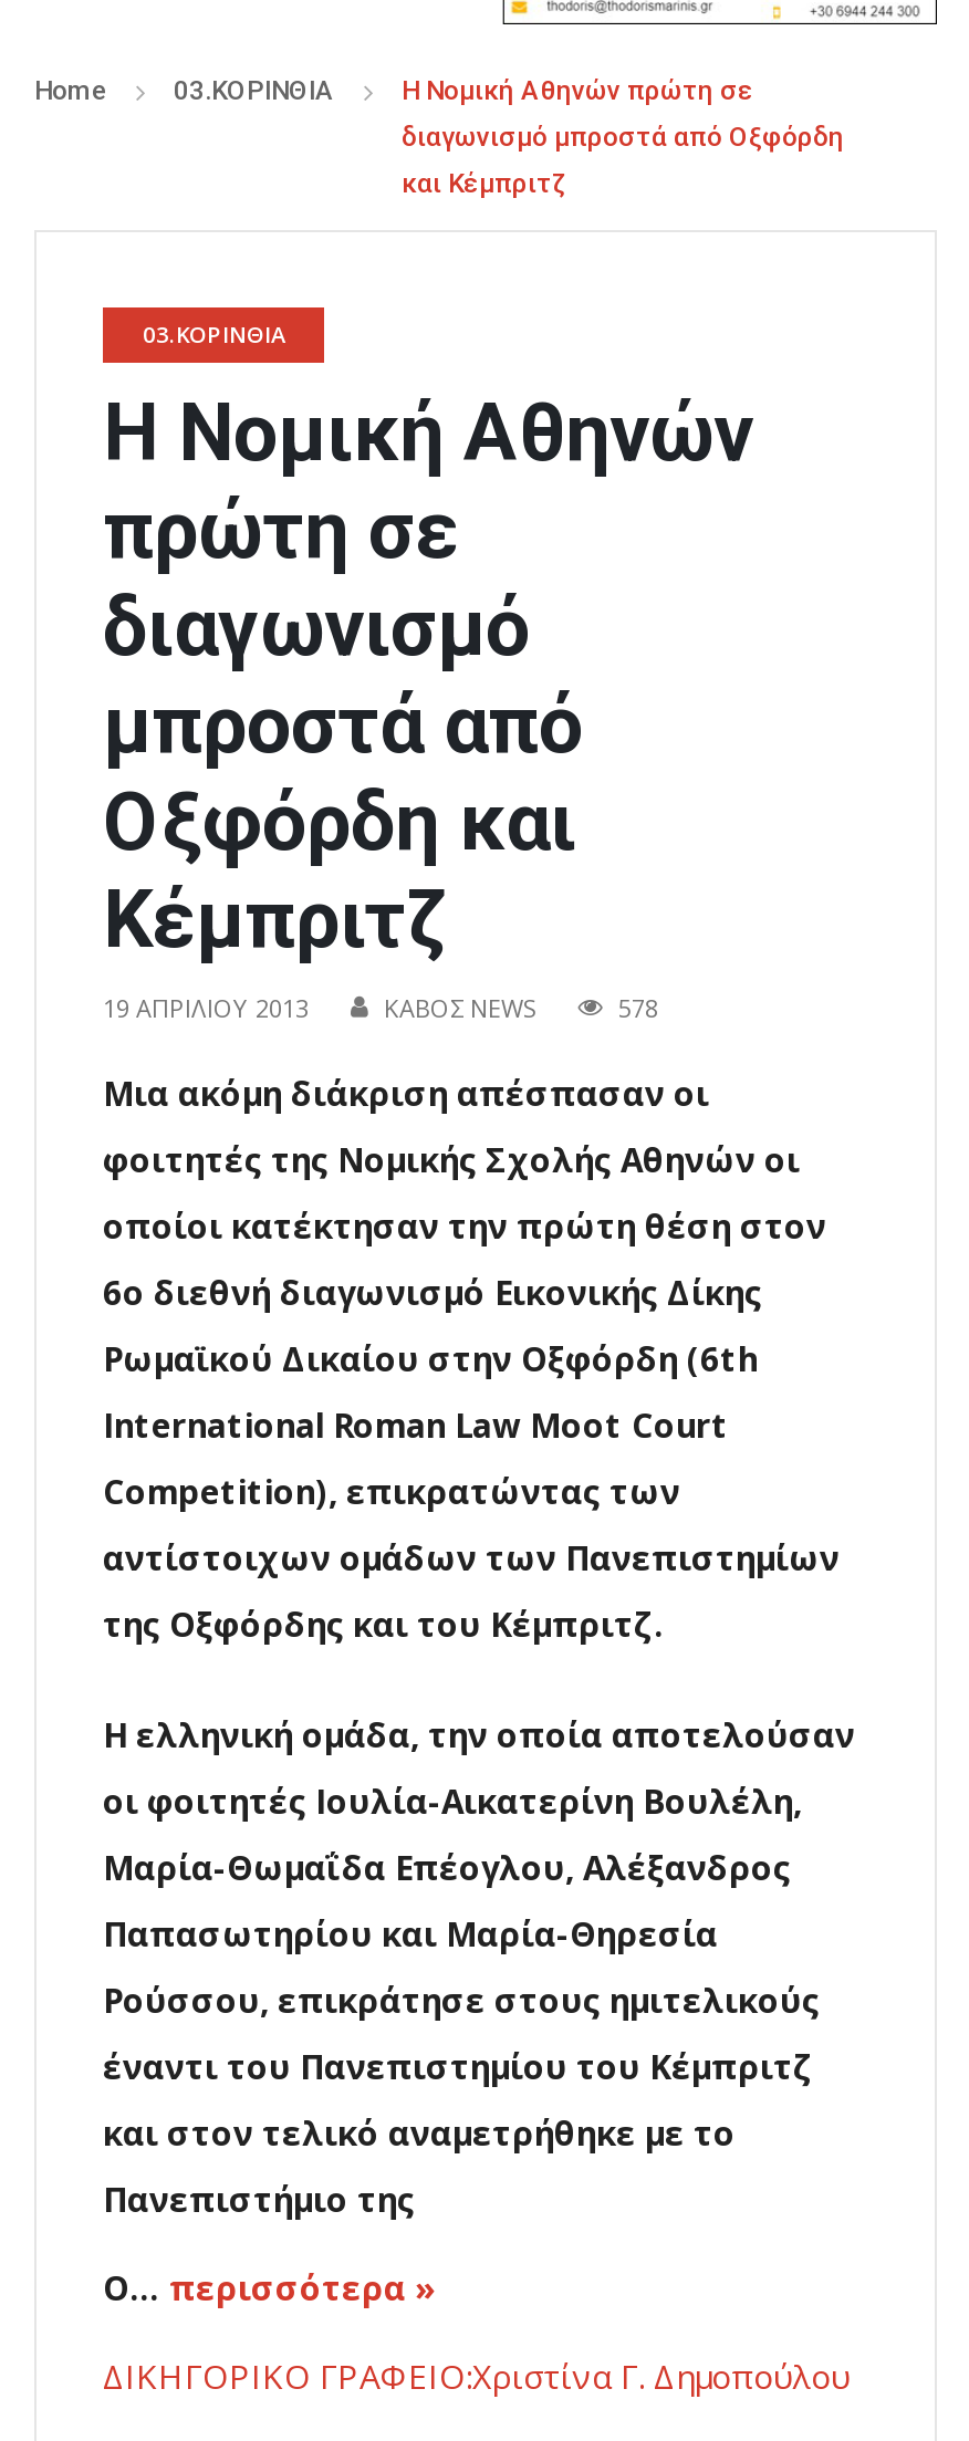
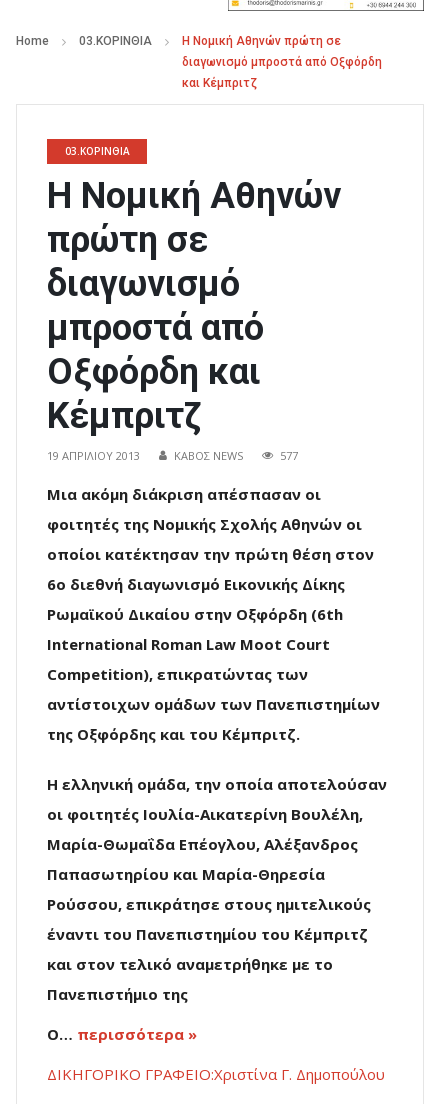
[618,992,658,1025] 578 -> [280,448,298,463] 577

